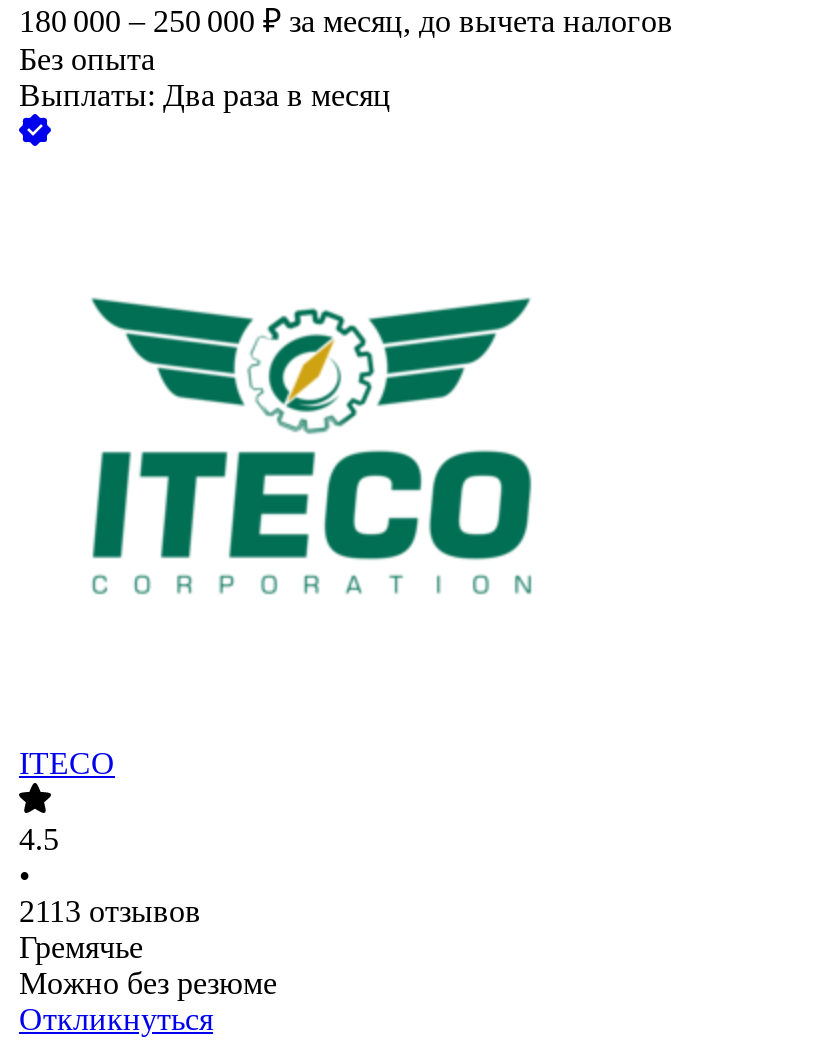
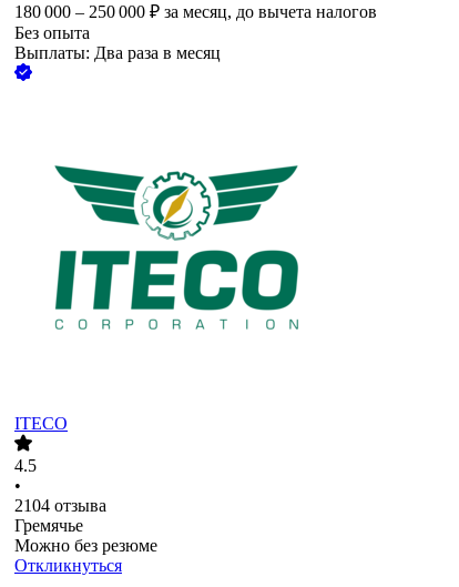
[19,895,201,929] 2113 отзывов -> [14,497,106,515] 2104 отзыва

